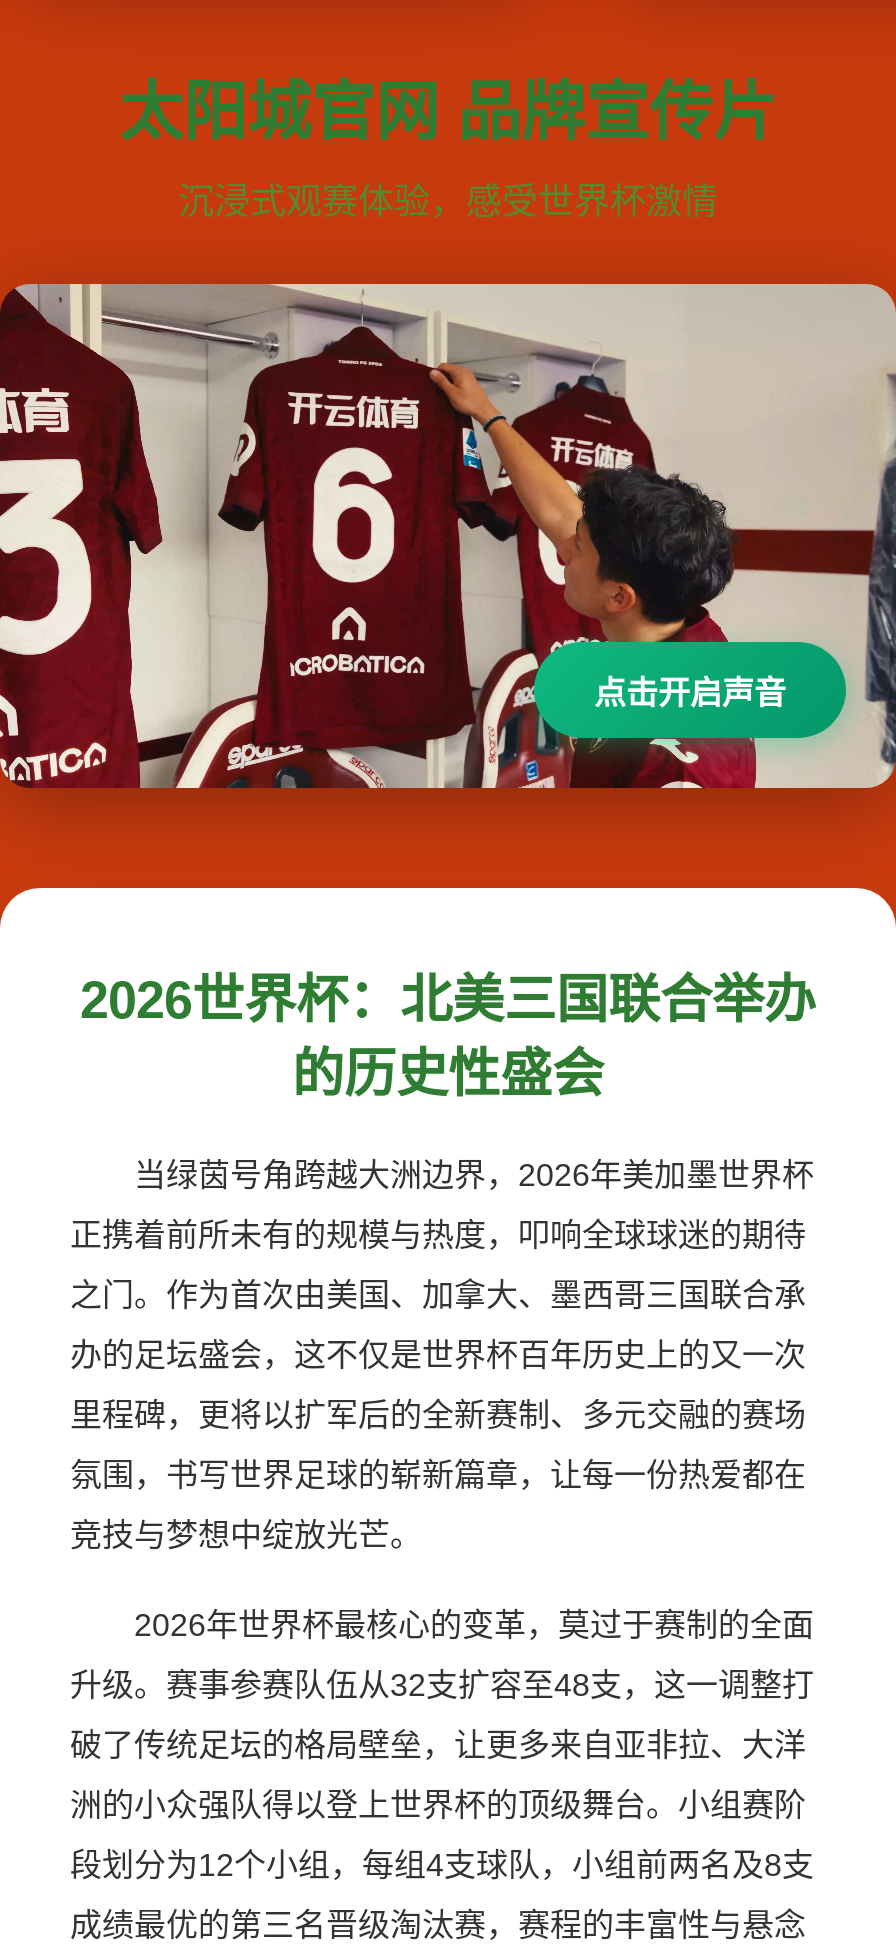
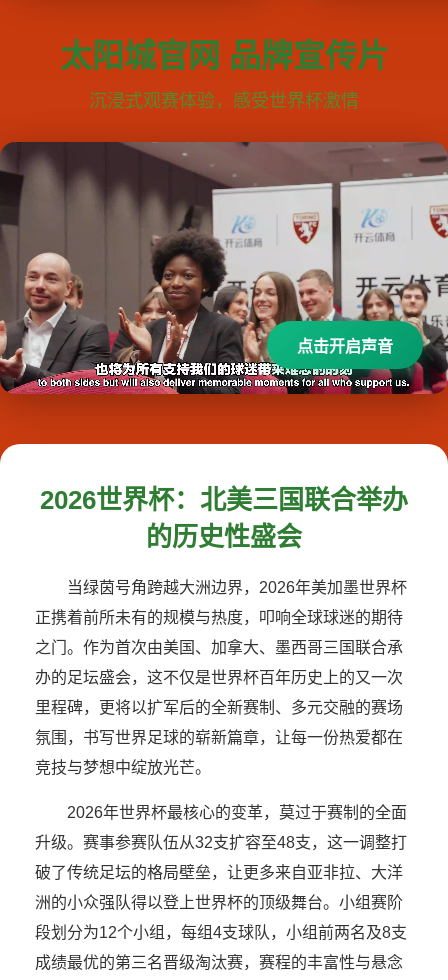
[6,282,890,790] [image] -> [3,141,445,395] [image]

